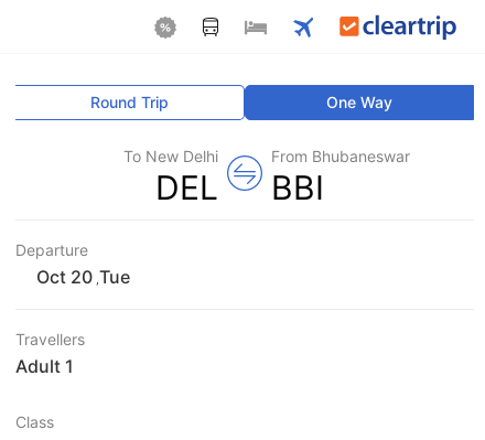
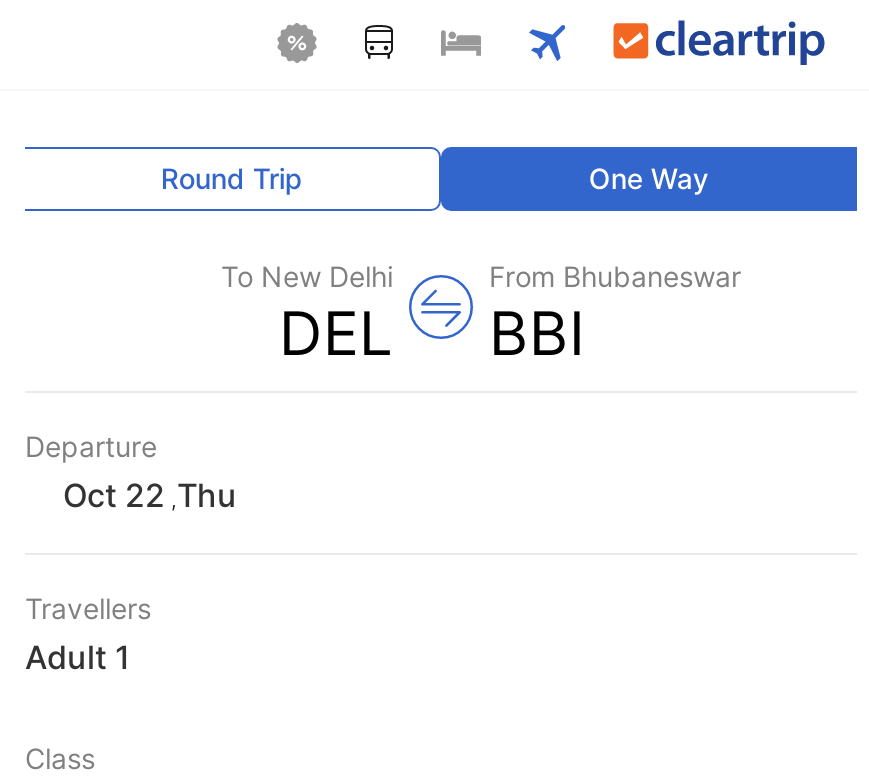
[99,266,130,288] Tue -> [177,475,237,515] Thu

